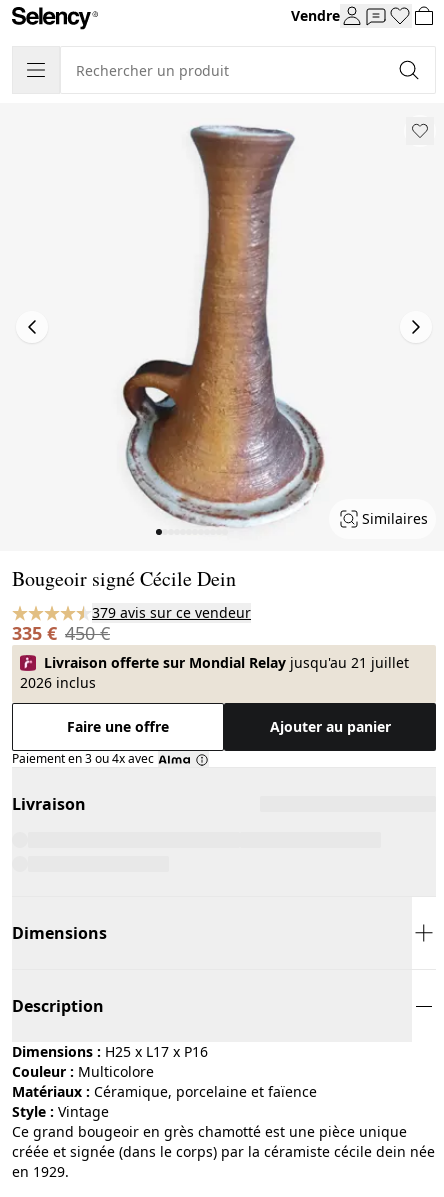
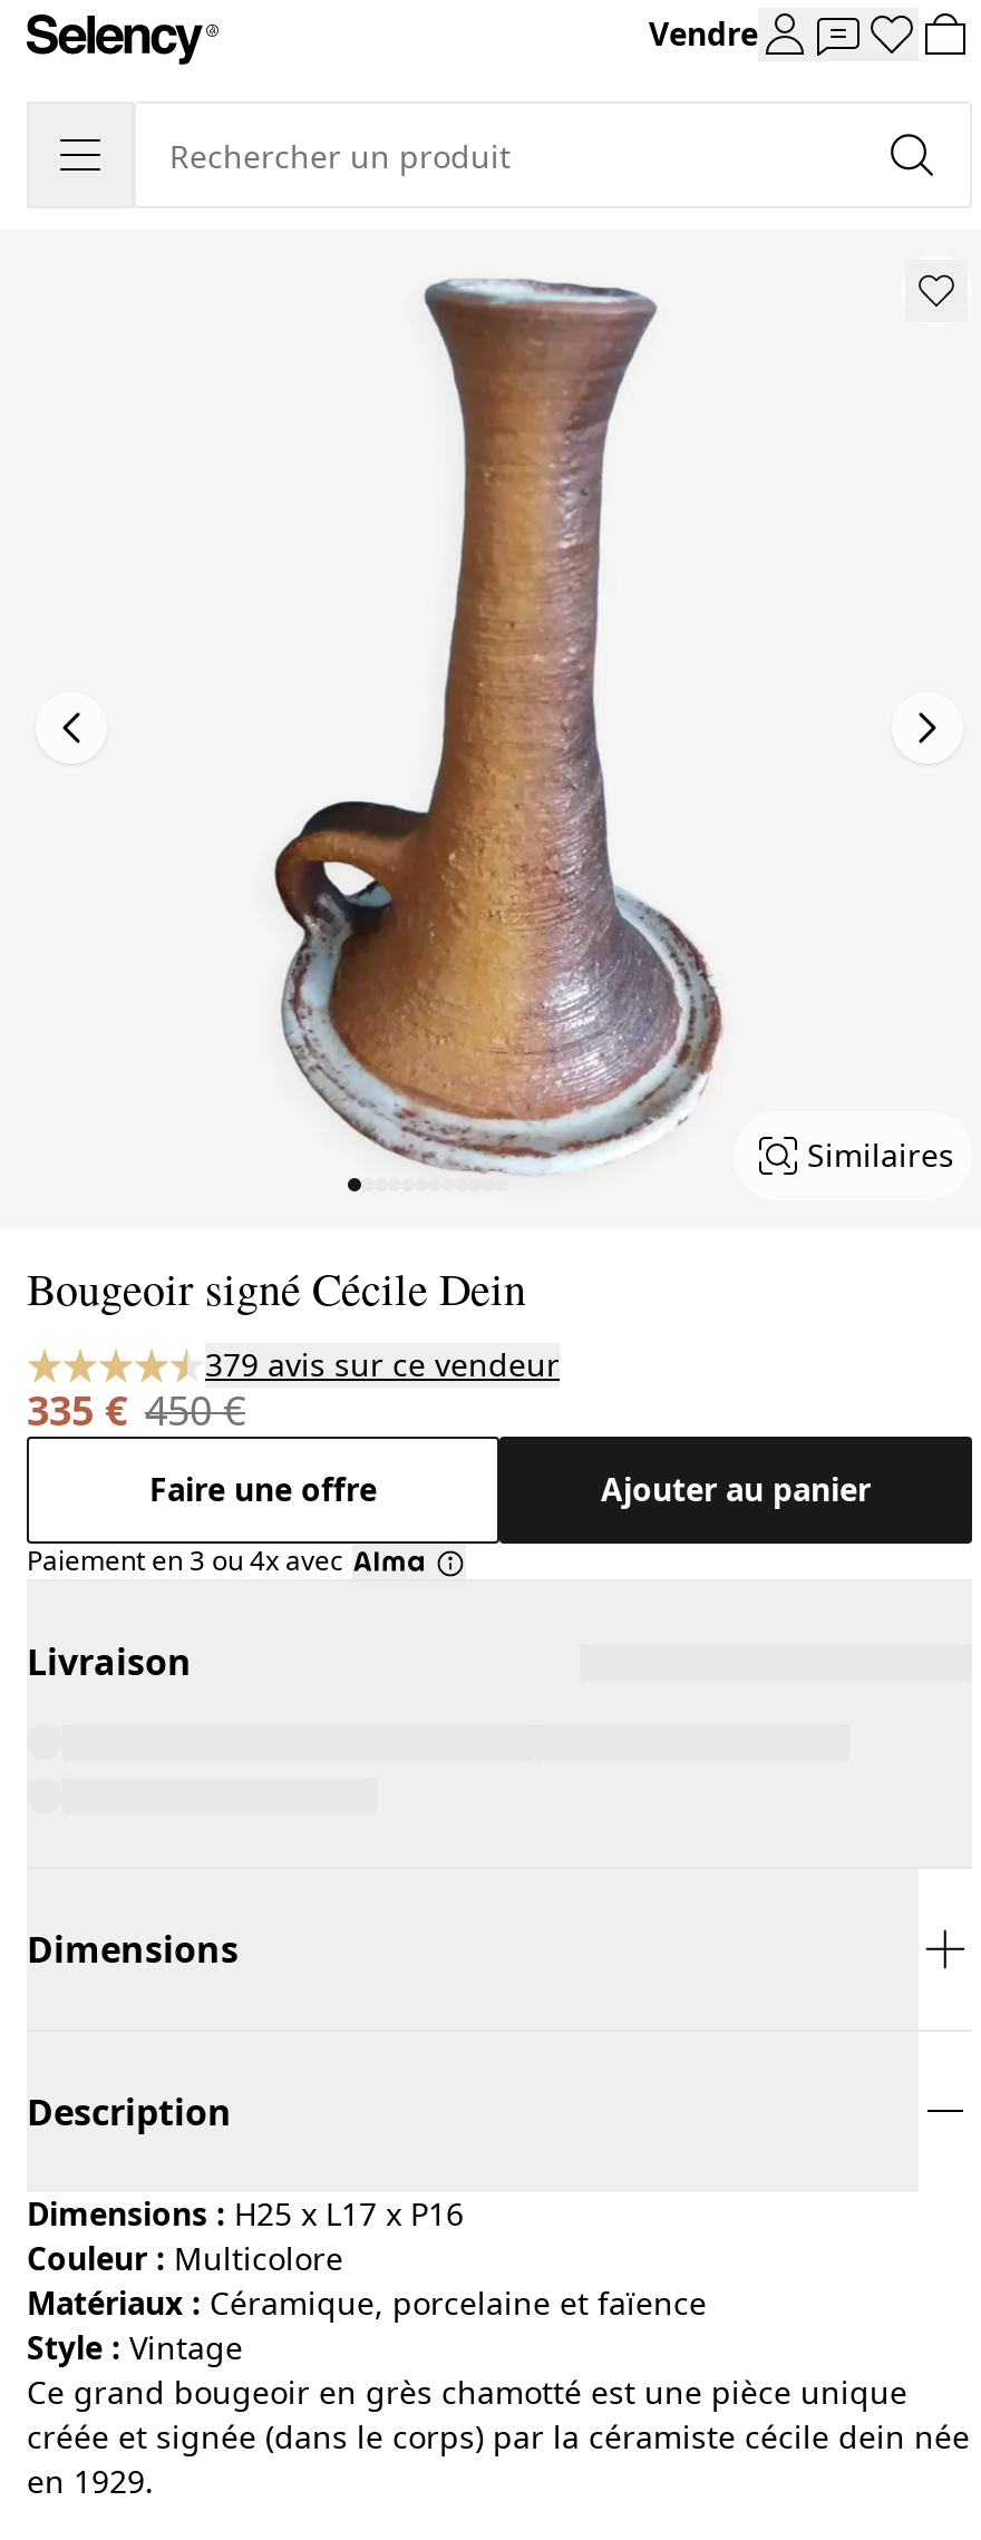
[20,653,409,692] Livraison offerte sur Mondial Relay jusqu'au 21 juillet | 2026 inclus -> none

